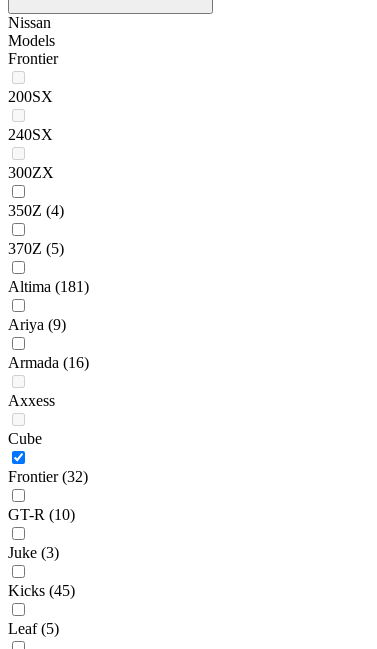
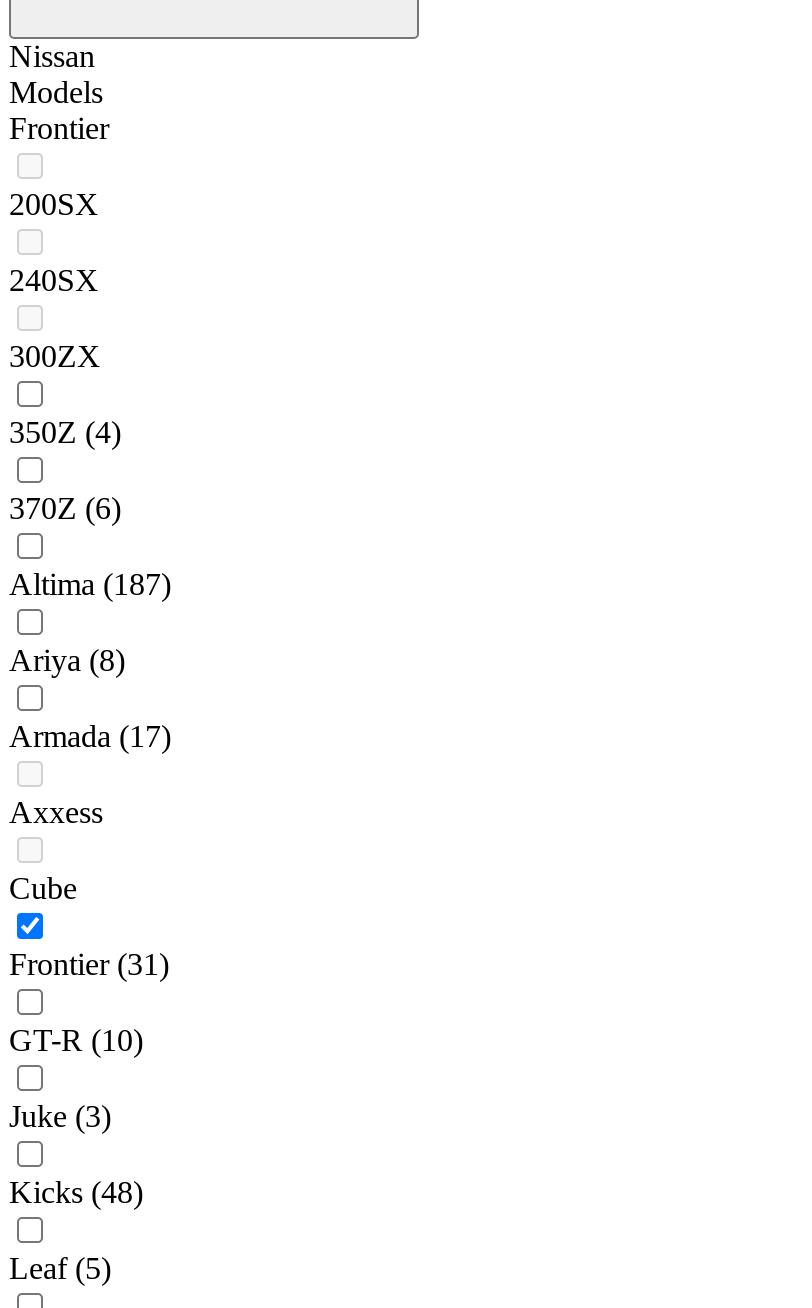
[8,240,64,257] 370Z (5) -> [9,492,121,526] 370Z (6)
[8,278,89,295] Altima (181) -> [9,568,171,602] Altima (187)
[8,316,66,333] Ariya (9) -> [9,644,125,678] Ariya (8)
[8,354,89,371] Armada (16) -> [9,720,171,754] Armada (17)
[8,468,88,485] Frontier (32) -> [9,948,169,982] Frontier (31)
[8,582,75,599] Kicks (45) -> [9,1176,143,1210] Kicks (48)

